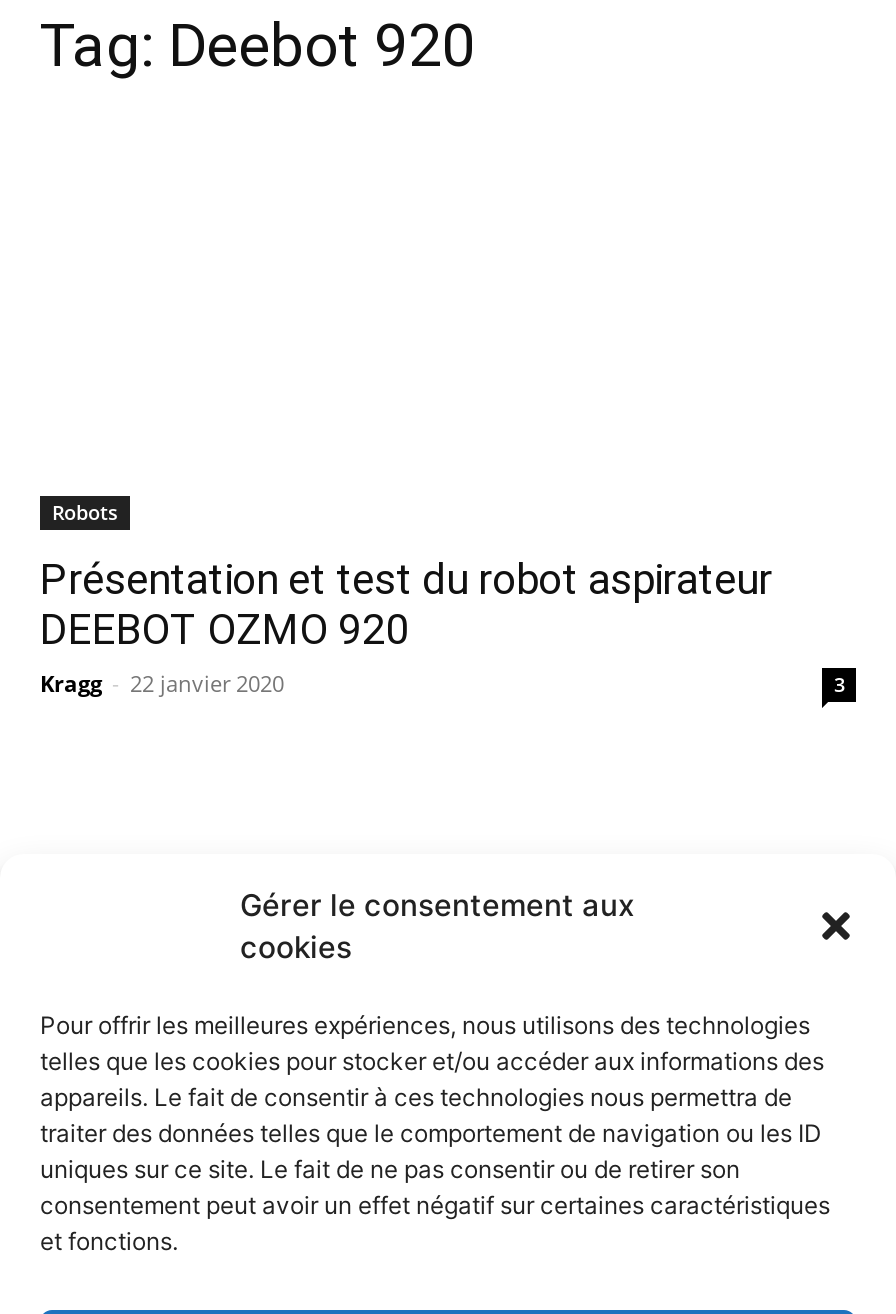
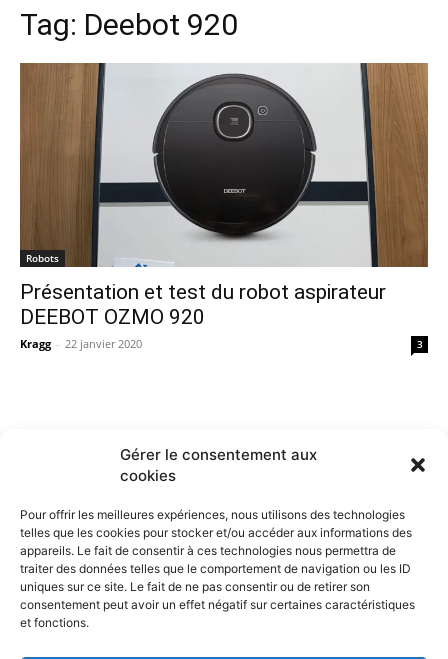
none -> [19,62,429,268] [image]

